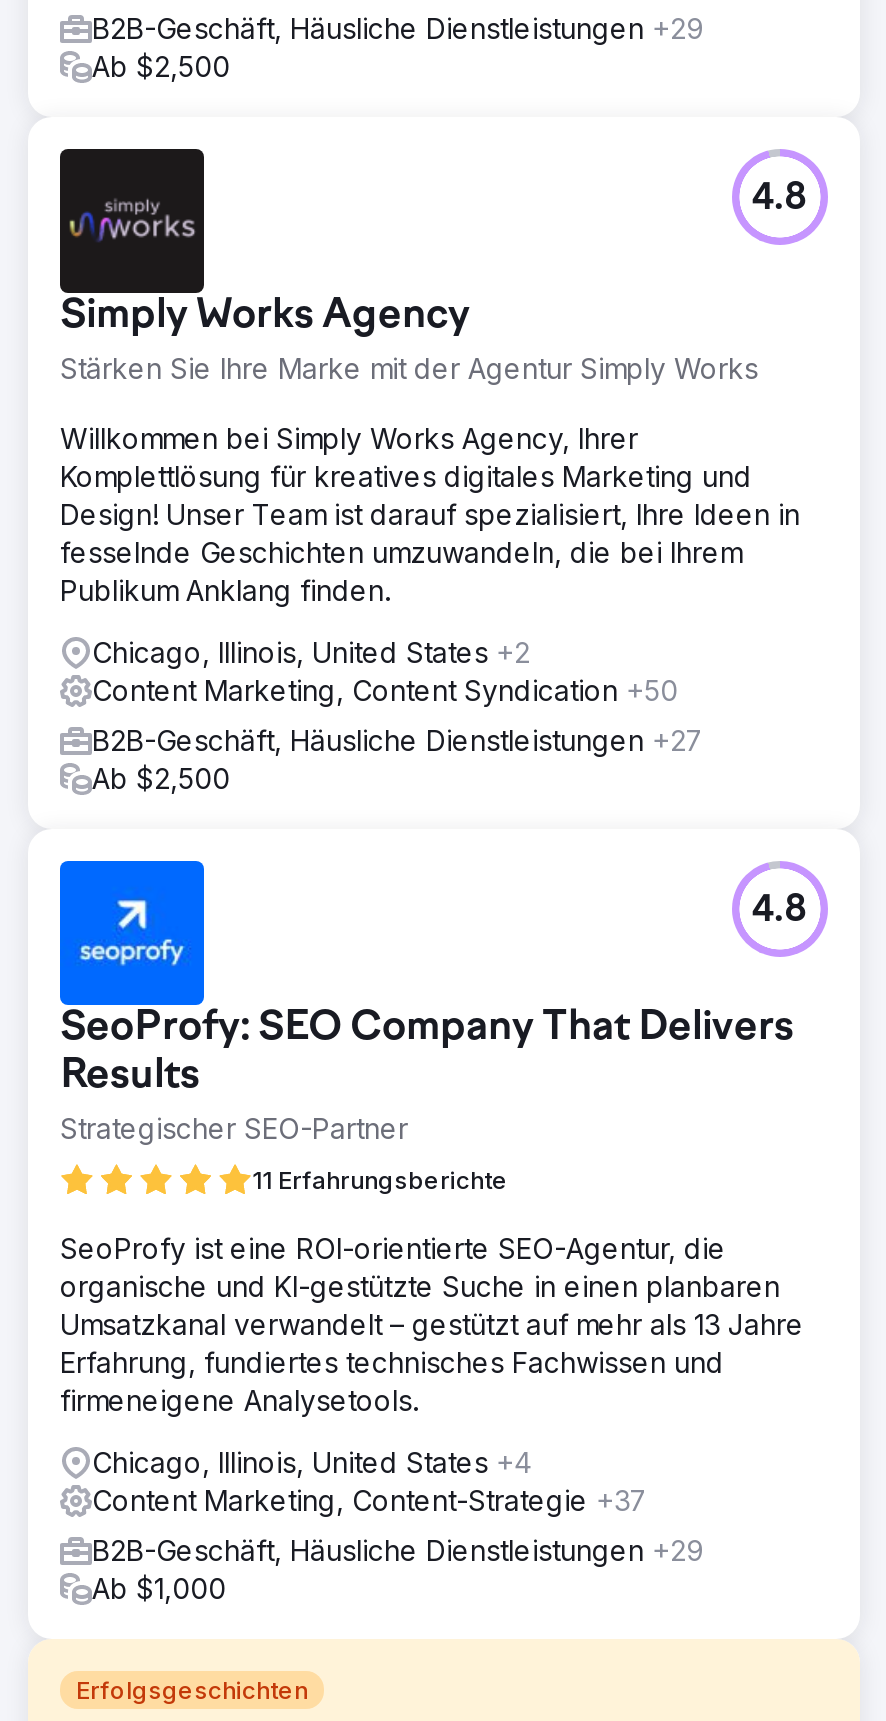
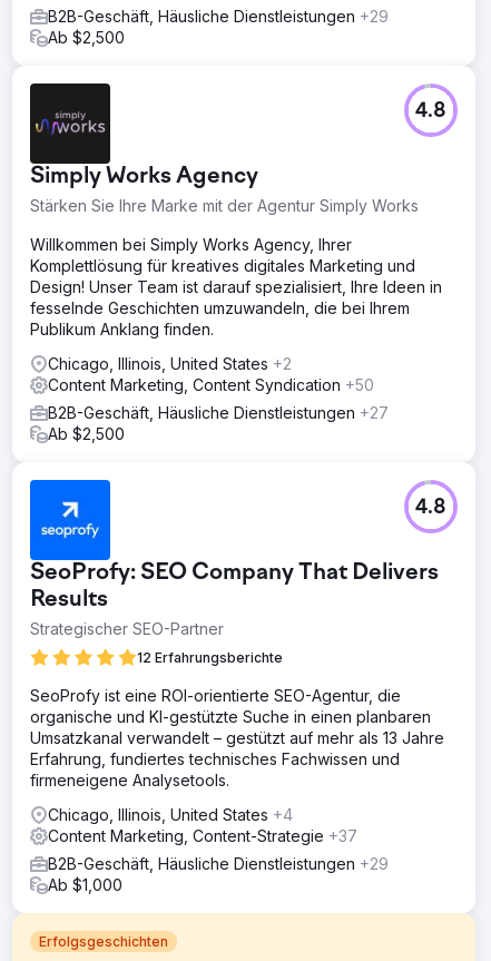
[252,1165,508,1195] 11 Erfahrungsberichte -> [137,649,283,666] 12 Erfahrungsberichte

